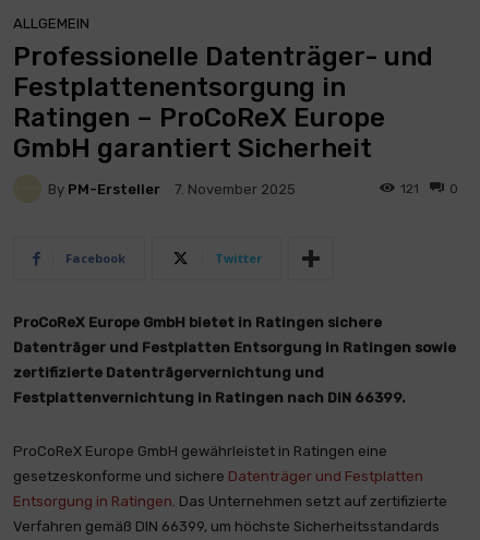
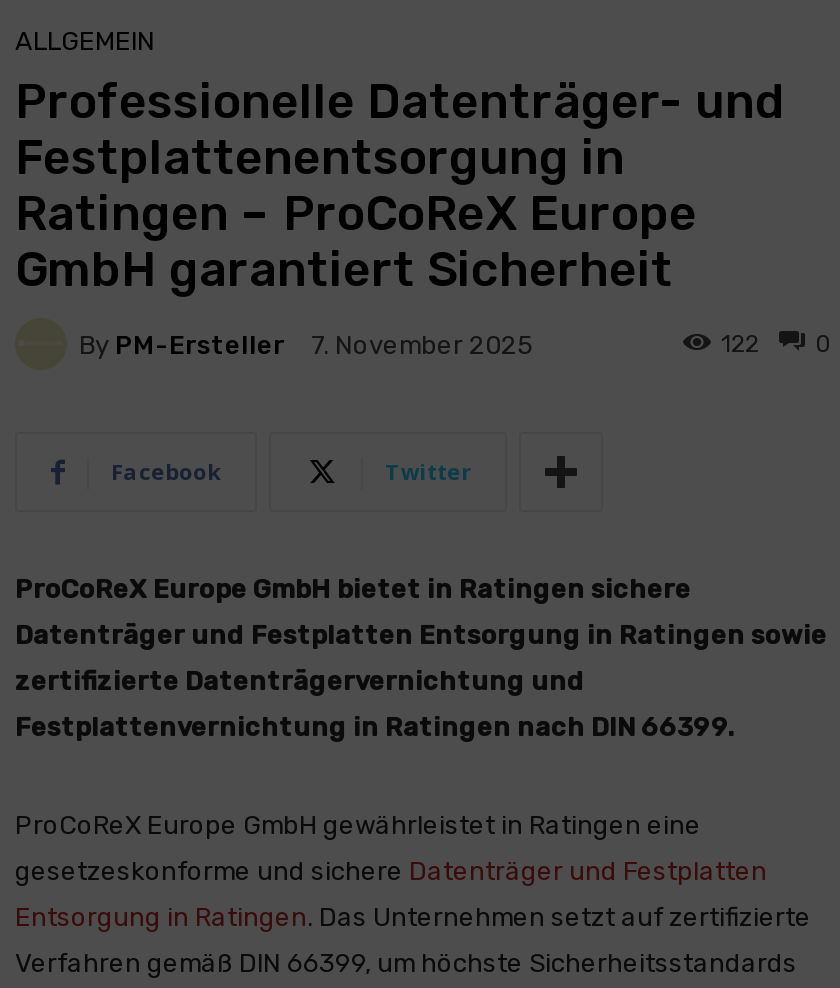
[400,181,458,196] 121 0 -> [721,330,831,358] 122 0

